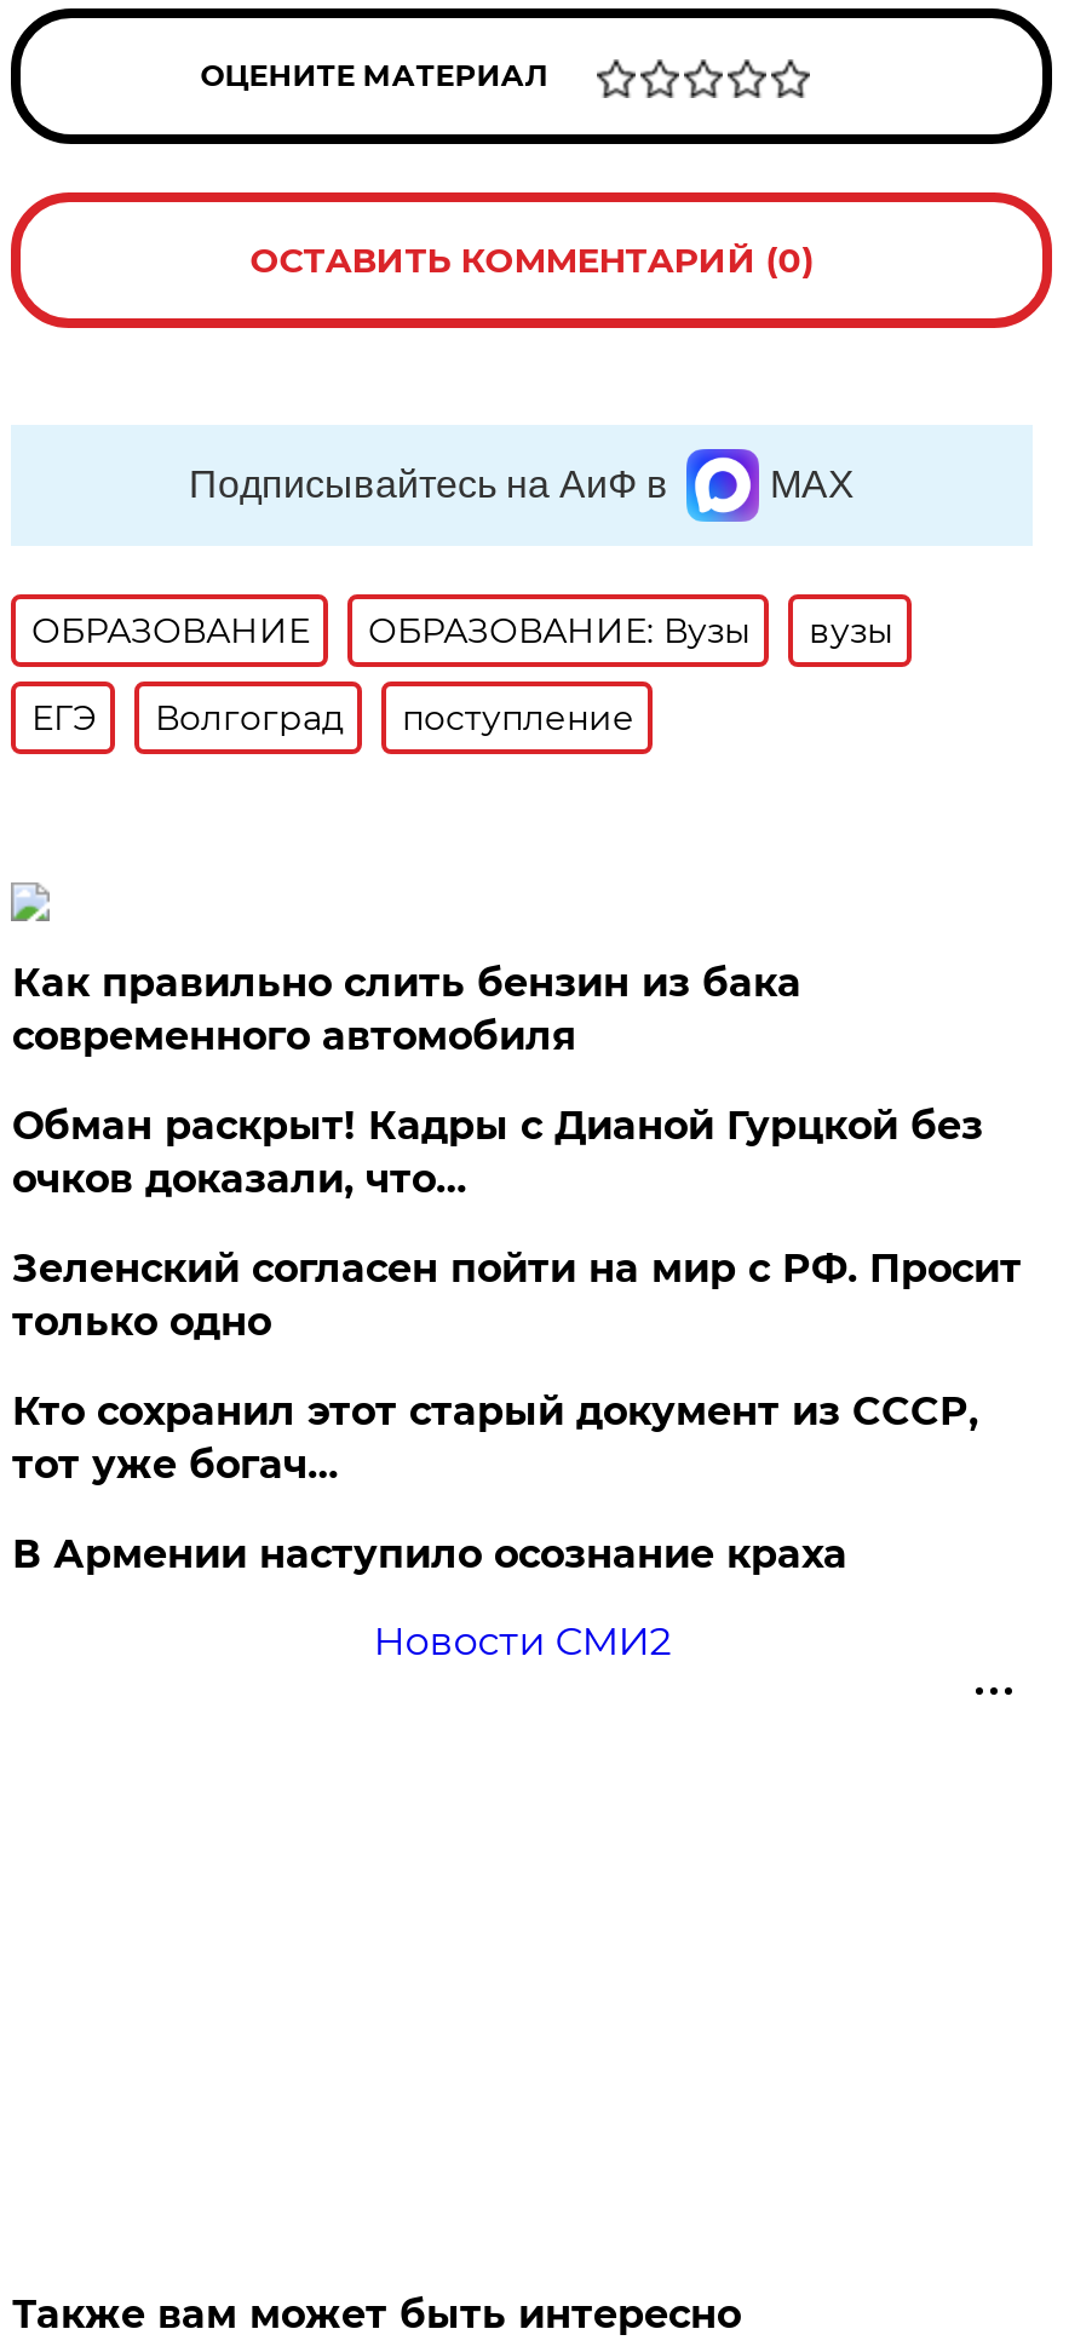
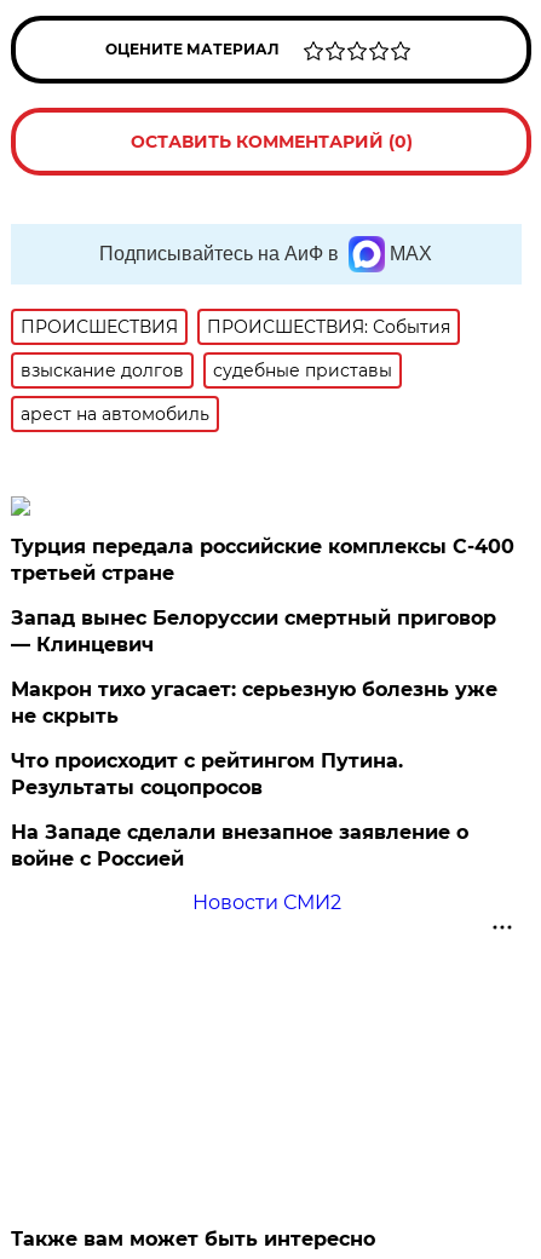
[31,610,893,741] ОБРАЗОВАНИЕ | ОБРАЗОВАНИЕ: Вузы | вузы | ЕГЭ | Волгоград | поступление -> [21,316,451,425] ПРОИСШЕСТВИЯ | ПРОИСШЕСТВИЯ: События | взыскание долгов | судебные приставы | арест на автомобиль
[12,961,1022,1578] Как правильно слить бензин из бака | современного автомобиля | Обман раскрыт! Кадры с Дианой Гурцкой без | очков доказали, что… | Зеленский согласен пойти на мир с РФ. Просит | только одно | Кто сохранил этот старый документ из СССР, | тот уже богач… | В Армении наступило осознание краха -> [11,536,515,871] Турция передала российские комплексы С-400 | третьей стране | Запад вынес Белоруссии смертный приговор | — Клинцевич | Макрон тихо угасает: серьезную болезнь уже | не скрыть | Что происходит с рейтингом Путина. | Результаты соцопросов | На Западе сделали внезапное заявление о | войне с Россией

